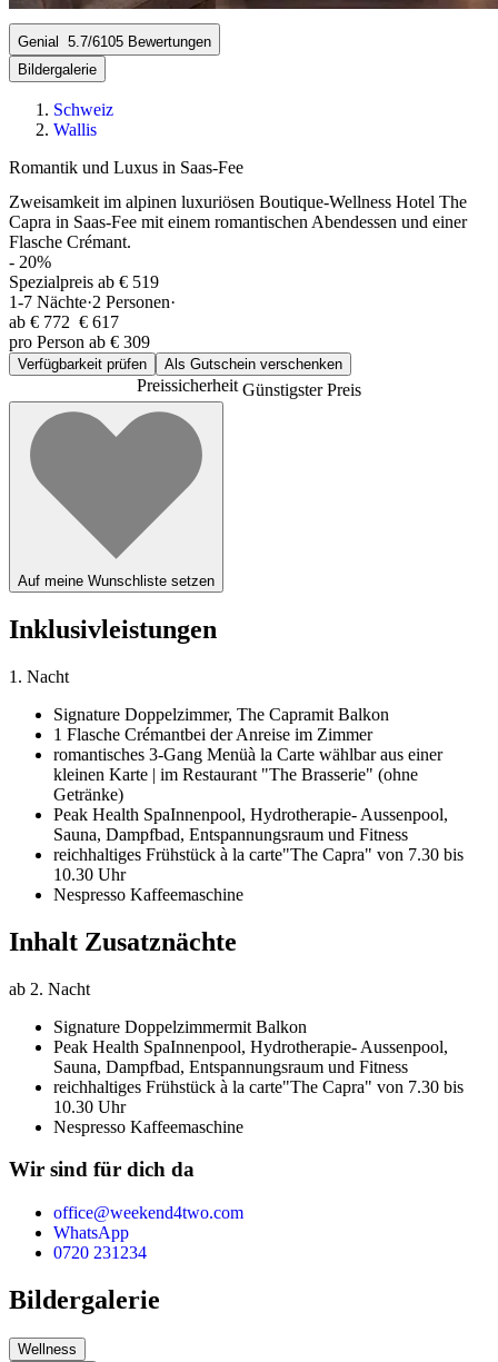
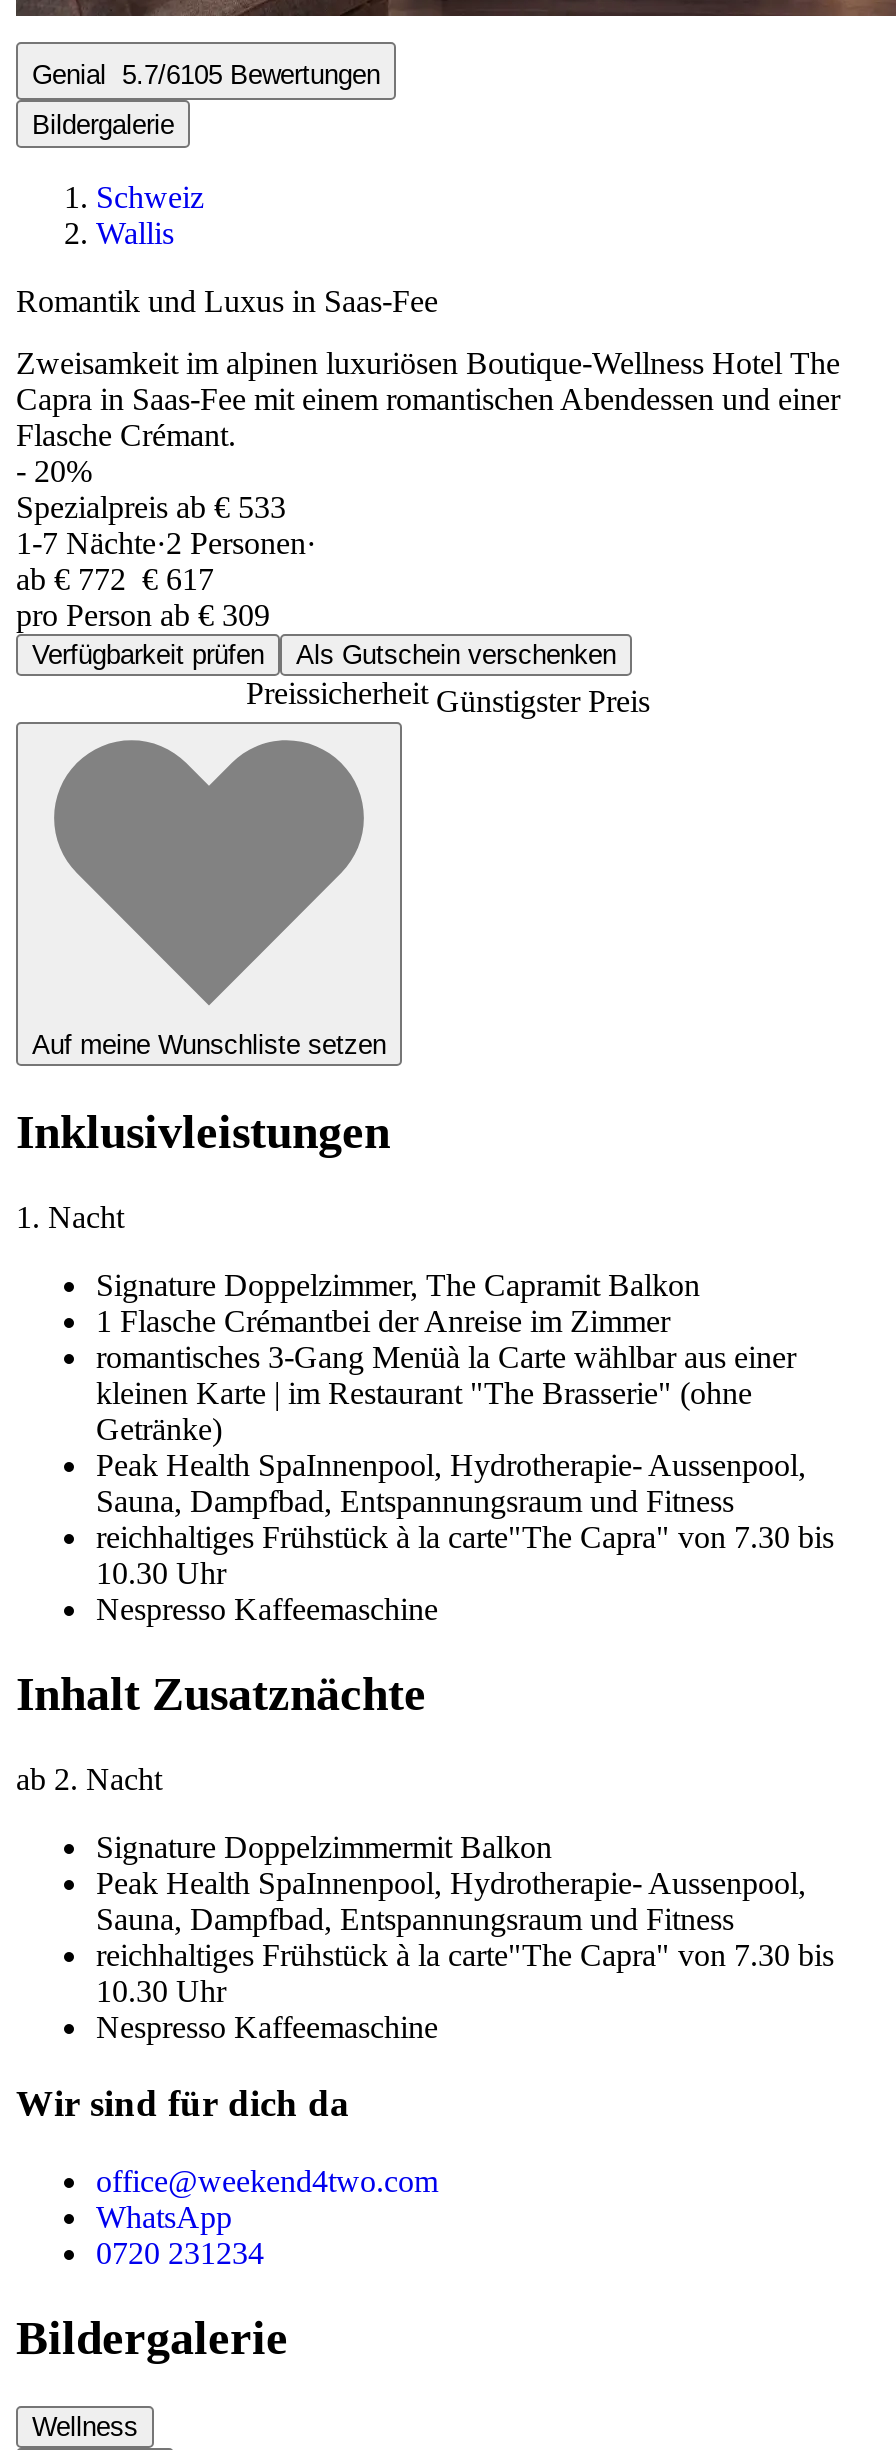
[9,273,159,292] Spezialpreis ab € 519 -> [16,491,286,525] Spezialpreis ab € 533

